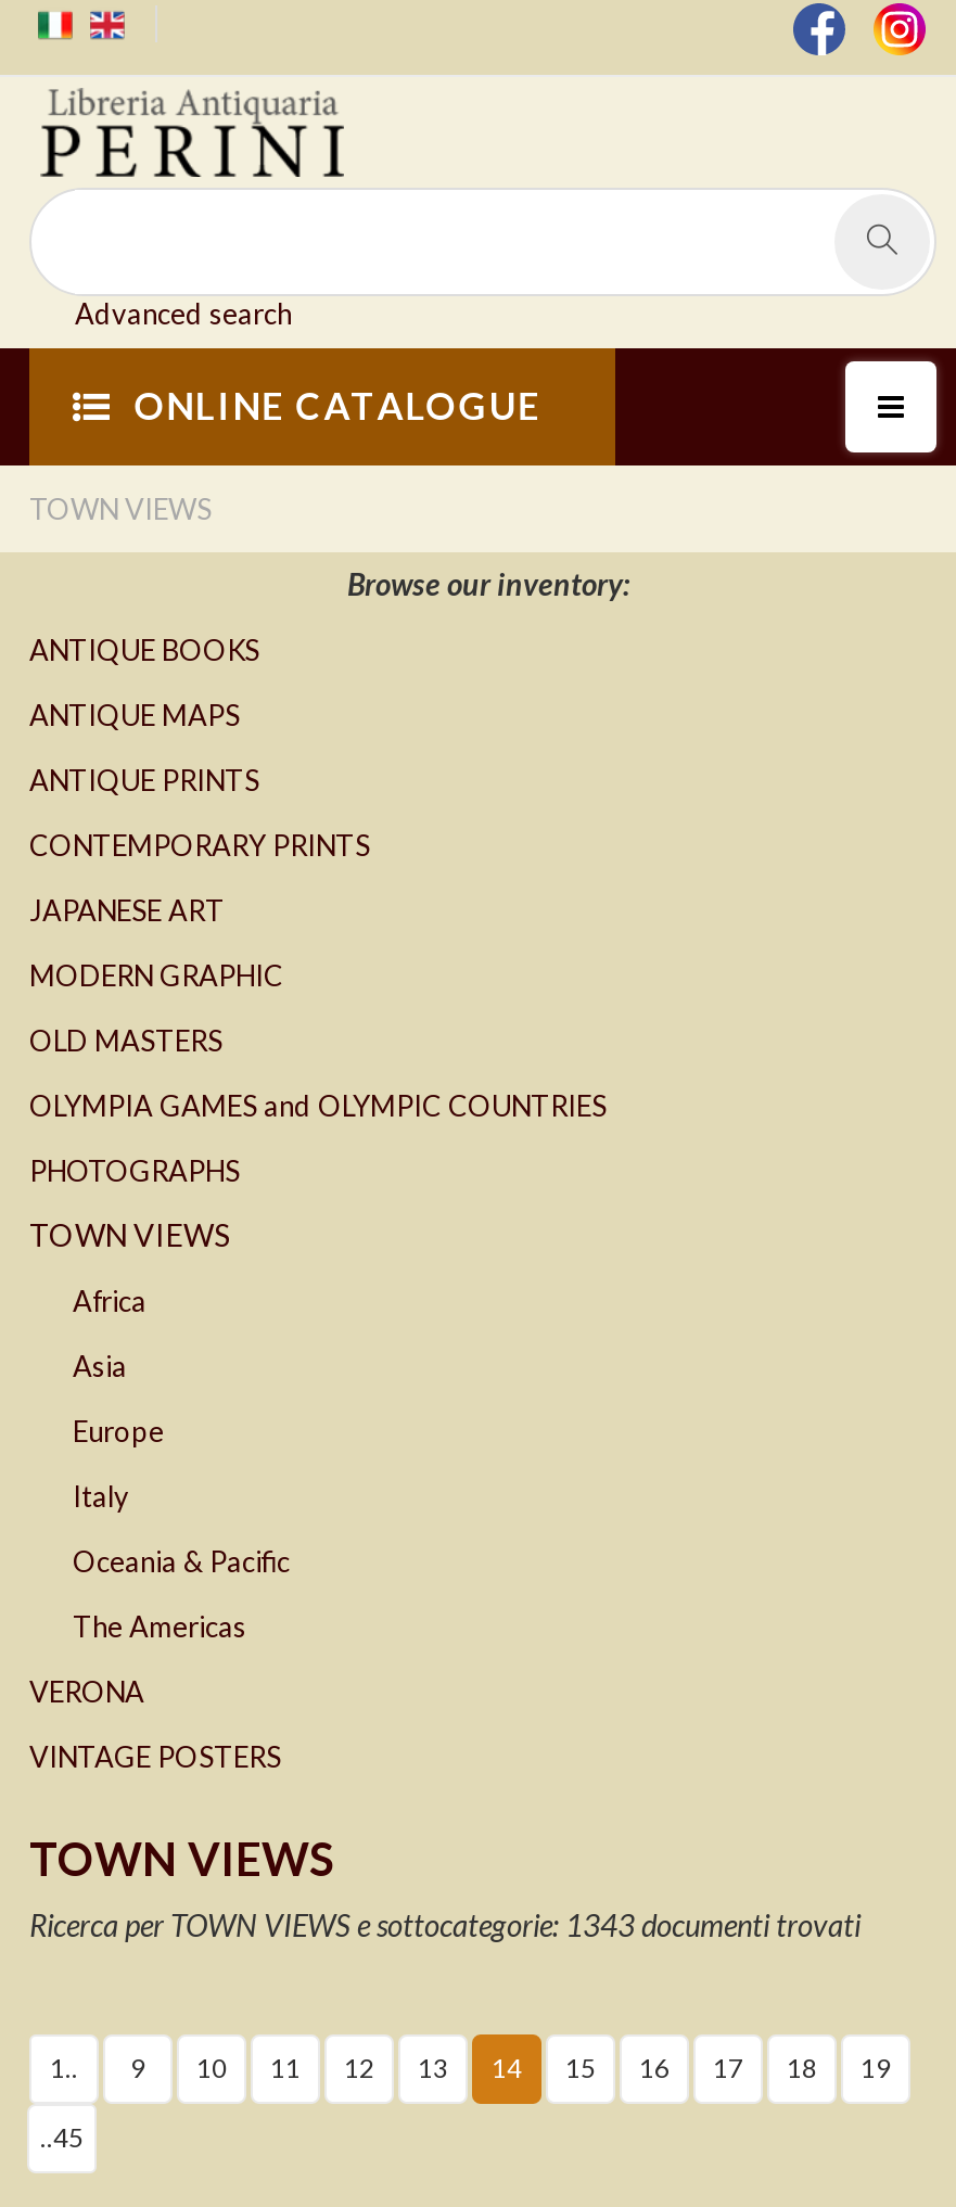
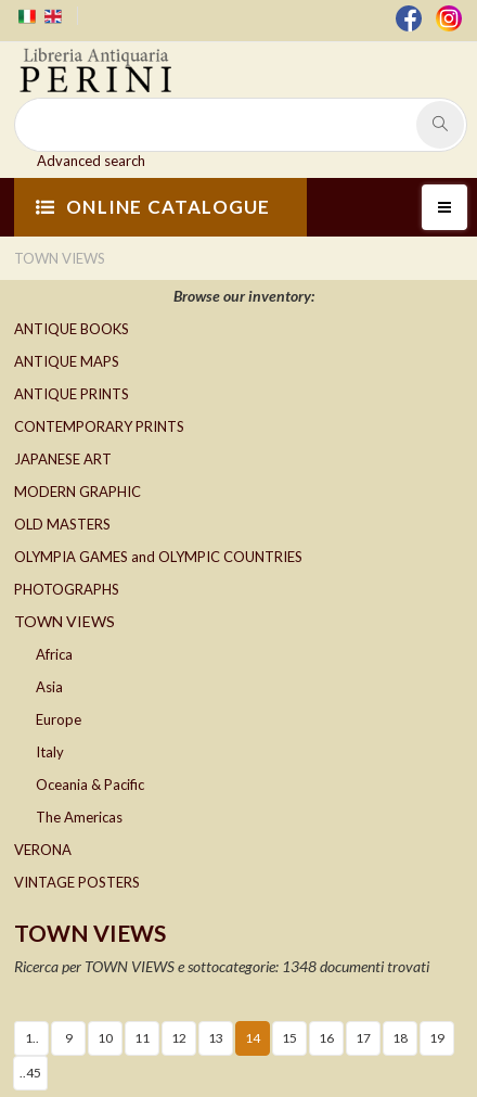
[29,1907,861,1944] Ricerca per TOWN VIEWS e sottocategorie: 1343 documenti trovati -> [14,957,429,976] Ricerca per TOWN VIEWS e sottocategorie: 1348 documenti trovati

